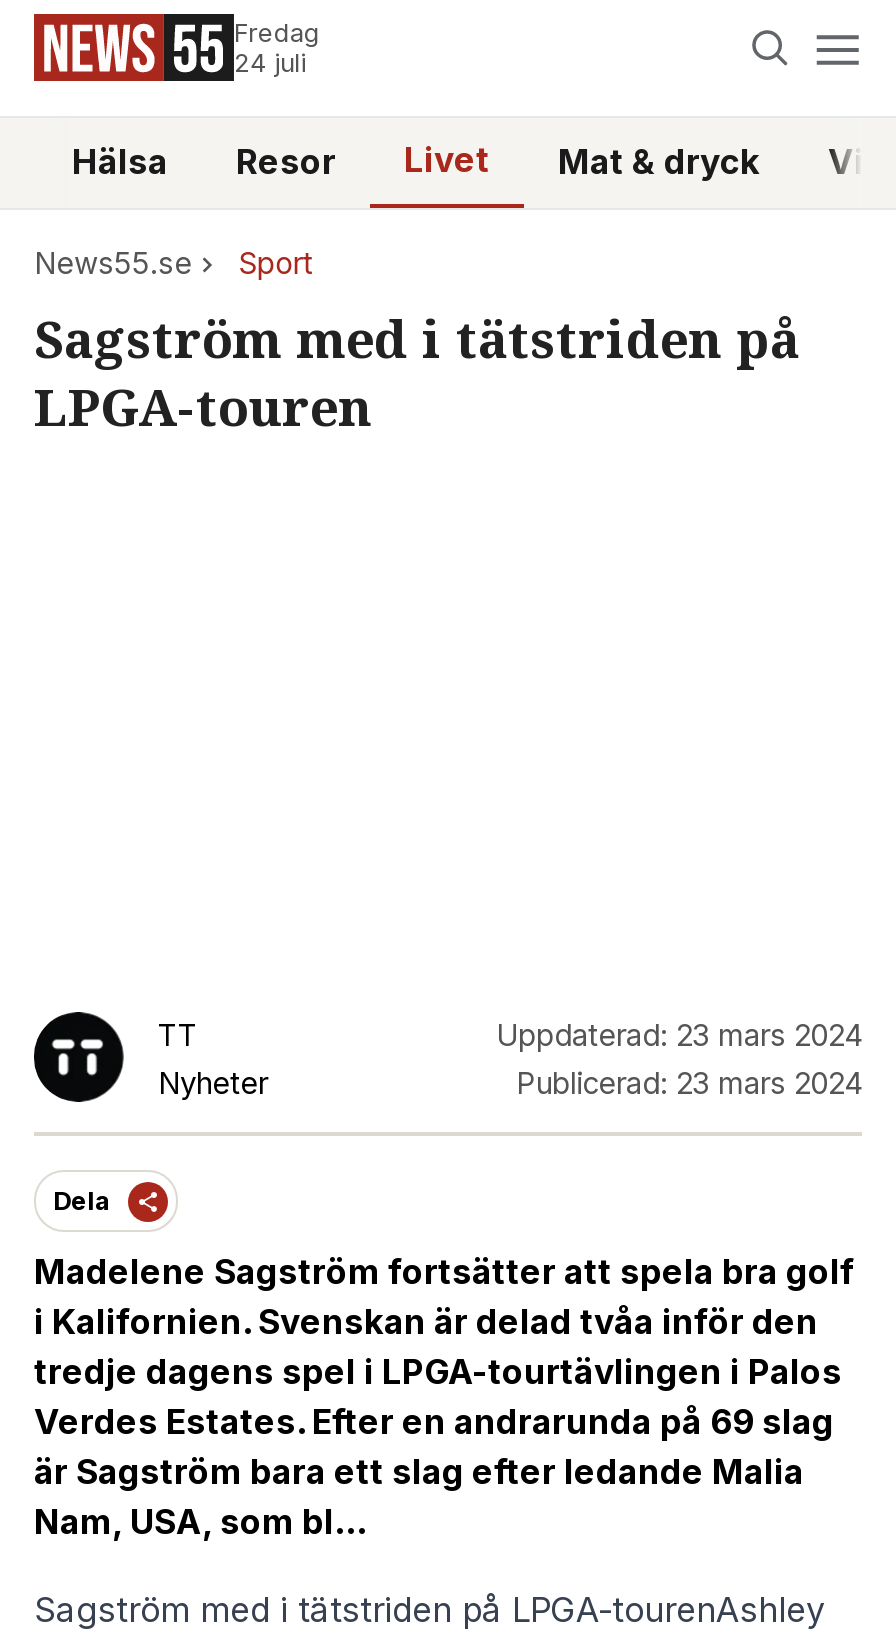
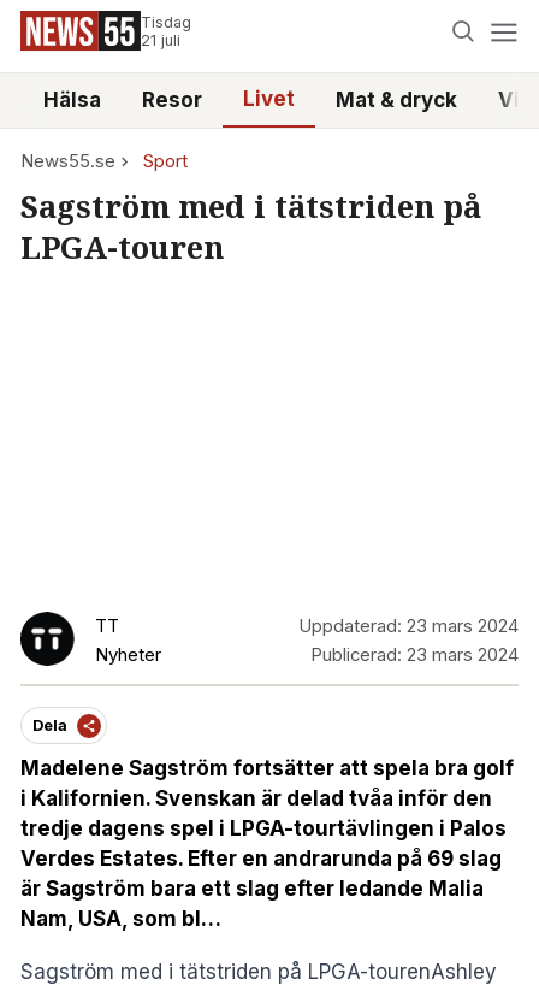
[234,18,320,78] Fredag | 24 juli -> [141,13,191,49] Tisdag | 21 juli

